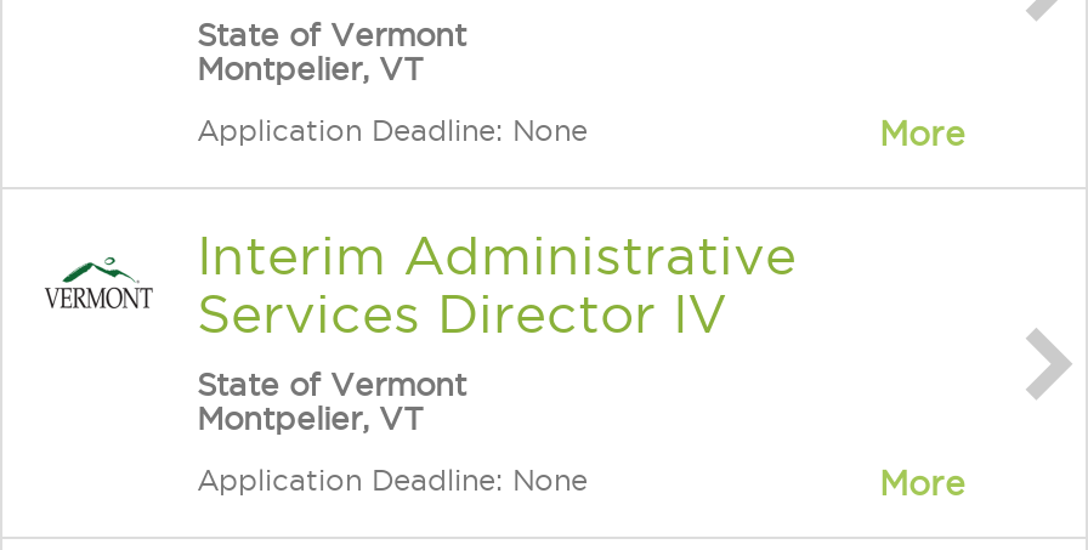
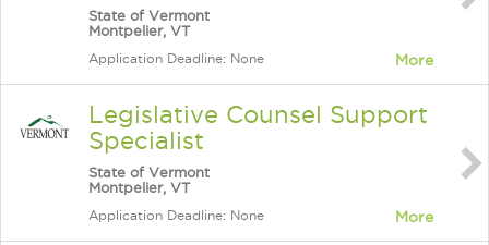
[197,226,797,342] Interim Administrative | Services Director IV -> [88,101,428,154] Legislative Counsel Support | Specialist

